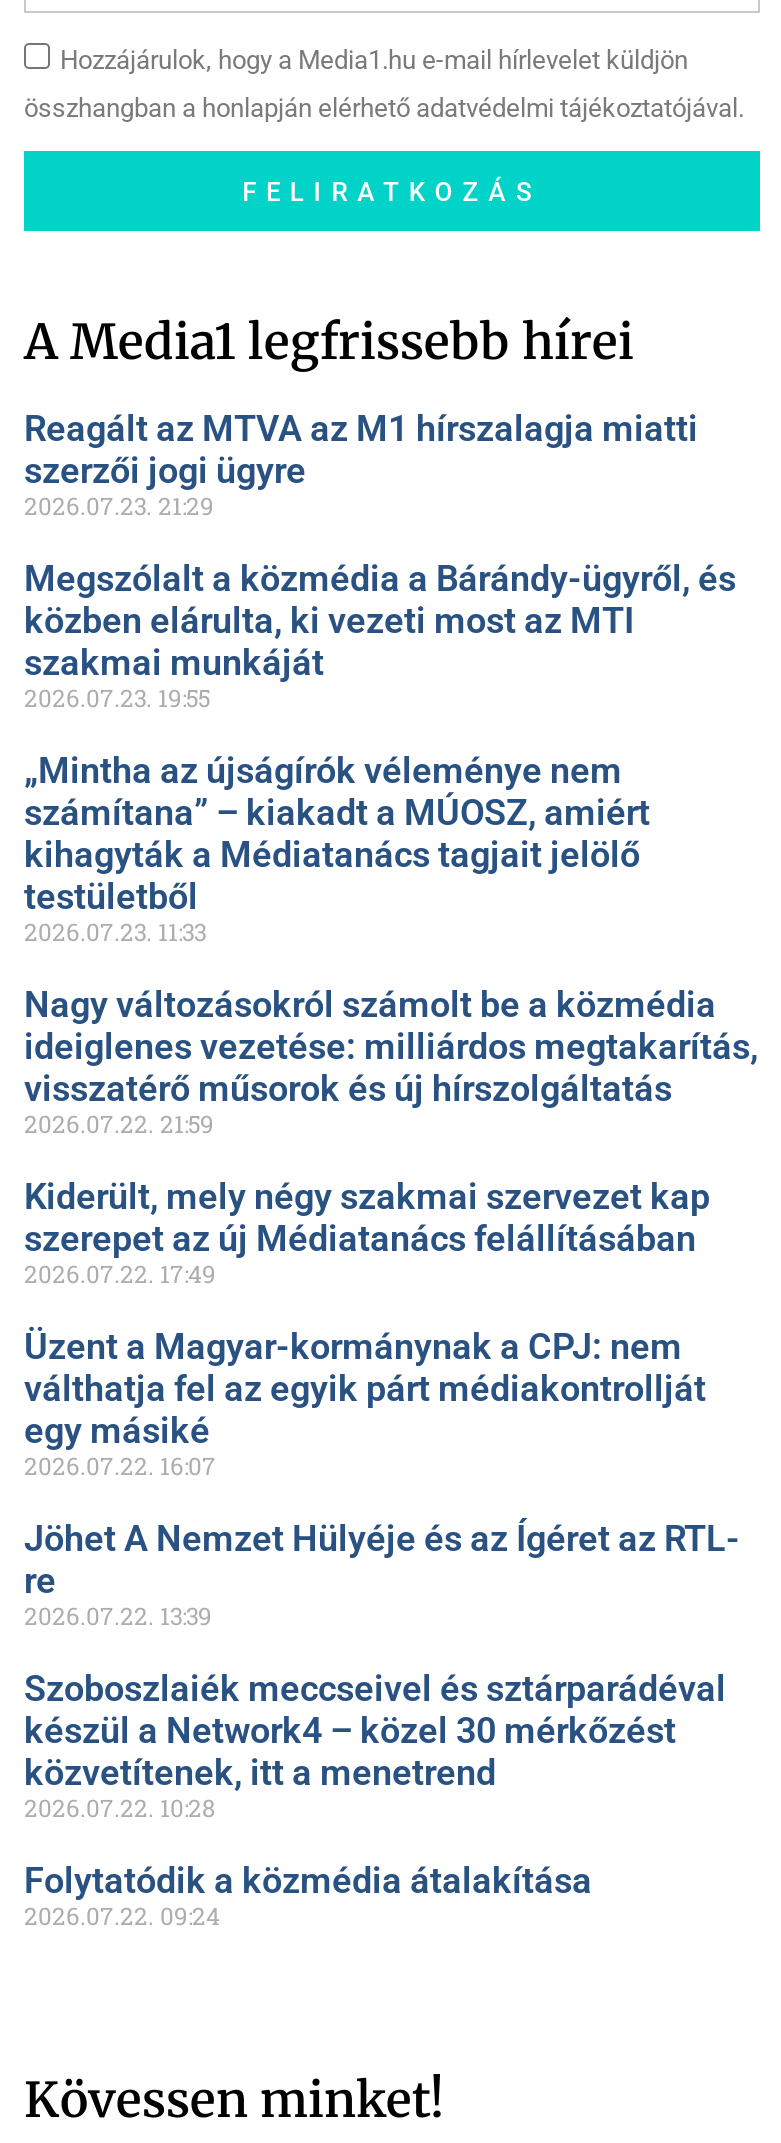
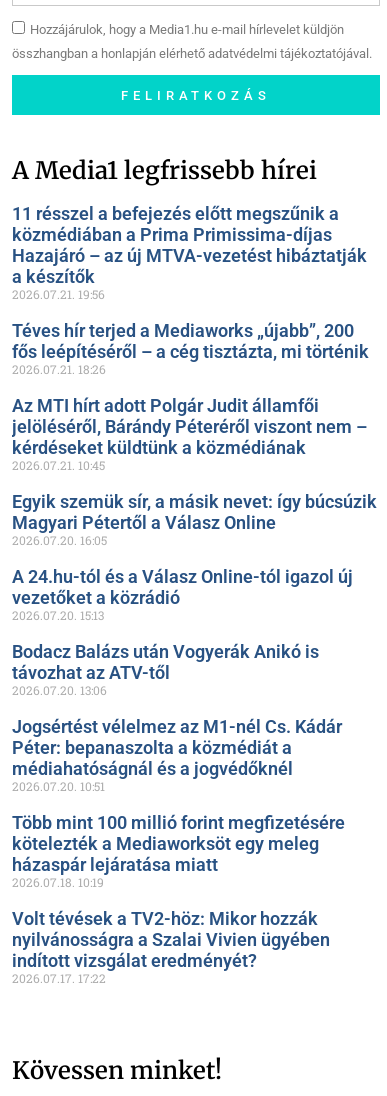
[24,408,698,522] Reagált az MTVA az M1 hírszalagja miatti | szerzői jogi ügyre | 2026.07.23. 21:29 -> [12,203,367,302] 11 résszel a befejezés előtt megszűnik a | közmédiában a Prima Primissima-díjas | Hazajáró – az új MTVA-vezetést hibáztatják | a készítők | 2026.07.21. 19:56
[24,558,736,714] Megszólalt a közmédia a Bárándy-ügyről, és | közben elárulta, ki vezeti most az MTI | szakmai munkáját | 2026.07.23. 19:55 -> [12,320,369,377] Téves hír terjed a Mediaworks „újabb”, 200 | fős leépítéséről – a cég tisztázta, mi történik | 2026.07.21. 18:26
[24,750,650,948] „Mintha az újságírók véleménye nem | számítana” – kiakadt a MÚOSZ, amiért | kihagyták a Médiatanács tagjait jelölő | testületből | 2026.07.23. 11:33 -> [12,395,367,473] Az MTI hírt adott Polgár Judit államfői | jelöléséről, Bárándy Péteréről viszont nem – | kérdéseket küldtünk a közmédiának | 2026.07.21. 10:45
[24,984,758,1140] Nagy változásokról számolt be a közmédia | ideiglenes vezetése: milliárdos megtakarítás, | visszatérő műsorok és új hírszolgáltatás | 2026.07.22. 21:59 -> [12,491,377,548] Egyik szemük sír, a másik nevet: így búcsúzik | Magyari Pétertől a Válasz Online | 2026.07.20. 16:05
[24,1176,710,1290] Kiderült, mely négy szakmai szervezet kap | szerepet az új Médiatanács felállításában | 2026.07.22. 17:49 -> [12,566,353,623] A 24.hu-tól és a Válasz Online-tól igazol új | vezetőket a közrádió | 2026.07.20. 15:13
[24,1326,706,1482] Üzent a Magyar-kormánynak a CPJ: nem | válthatja fel az egyik párt médiakontrollját | egy másiké | 2026.07.22. 16:07 -> [12,641,319,698] Bodacz Balázs után Vogyerák Anikó is | távozhat az ATV-től | 2026.07.20. 13:06
[24,1518,740,1632] Jöhet A Nemzet Hülyéje és az Ígéret az RTL- | re | 2026.07.22. 13:39 -> [12,716,342,794] Jogsértést vélelmez az M1-nél Cs. Kádár | Péter: bepanaszolta a közmédiát a | médiahatóságnál és a jogvédőknél | 2026.07.20. 10:51
[24,1668,726,1824] Szoboszlaiék meccseivel és sztárparádéval | készül a Network4 – közel 30 mérkőzést | közvetítenek, itt a menetrend | 2026.07.22. 10:28 -> [12,812,345,890] Több mint 100 millió forint megfizetésére | kötelezték a Mediaworksöt egy meleg | házaspár lejáratása miatt | 2026.07.18. 10:19
[24,1860,592,1932] Folytatódik a közmédia átalakítása | 2026.07.22. 09:24 -> [12,908,330,986] Volt tévések a TV2-höz: Mikor hozzák | nyilvánosságra a Szalai Vivien ügyében | indított vizsgálat eredményét? | 2026.07.17. 17:22

